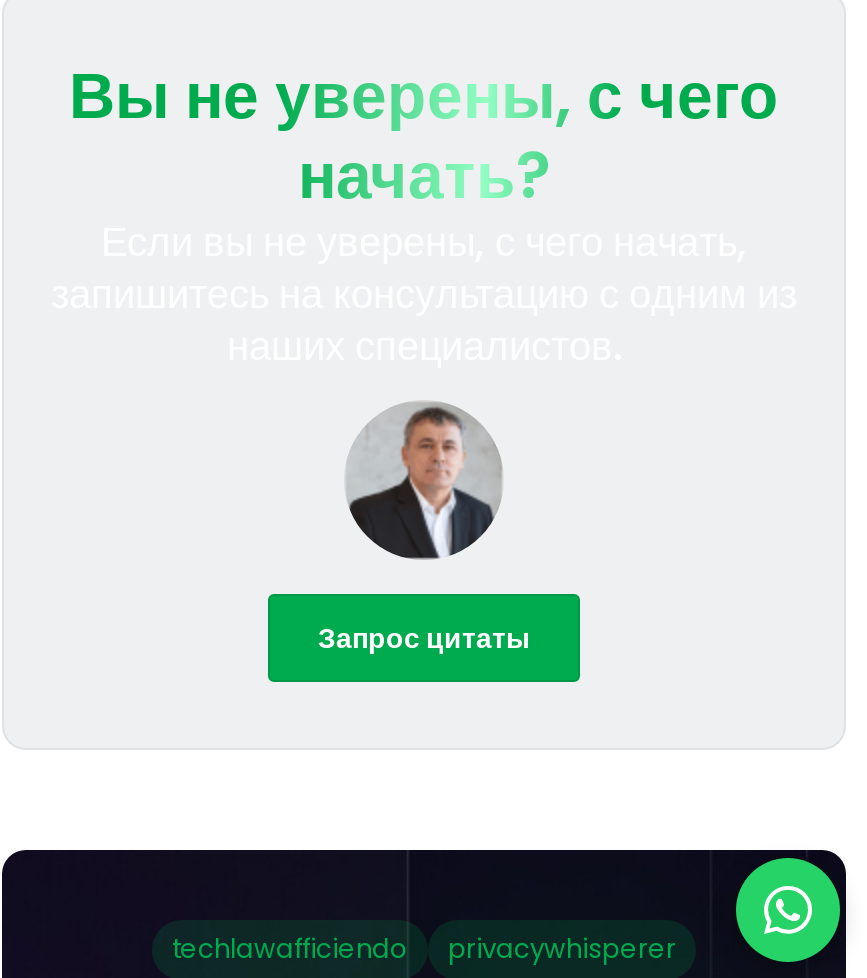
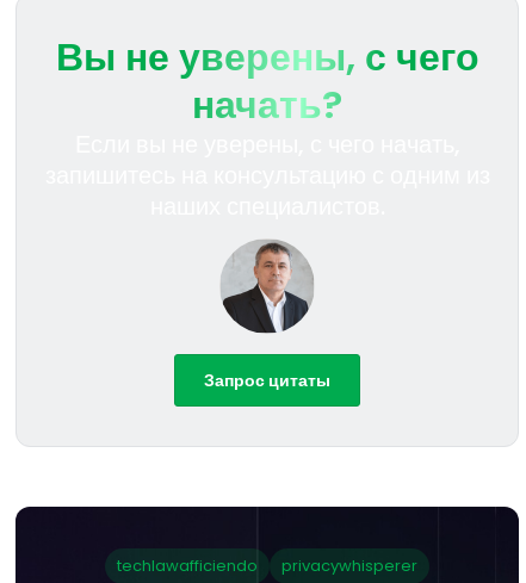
[734,856,842,964] [image] -> none

